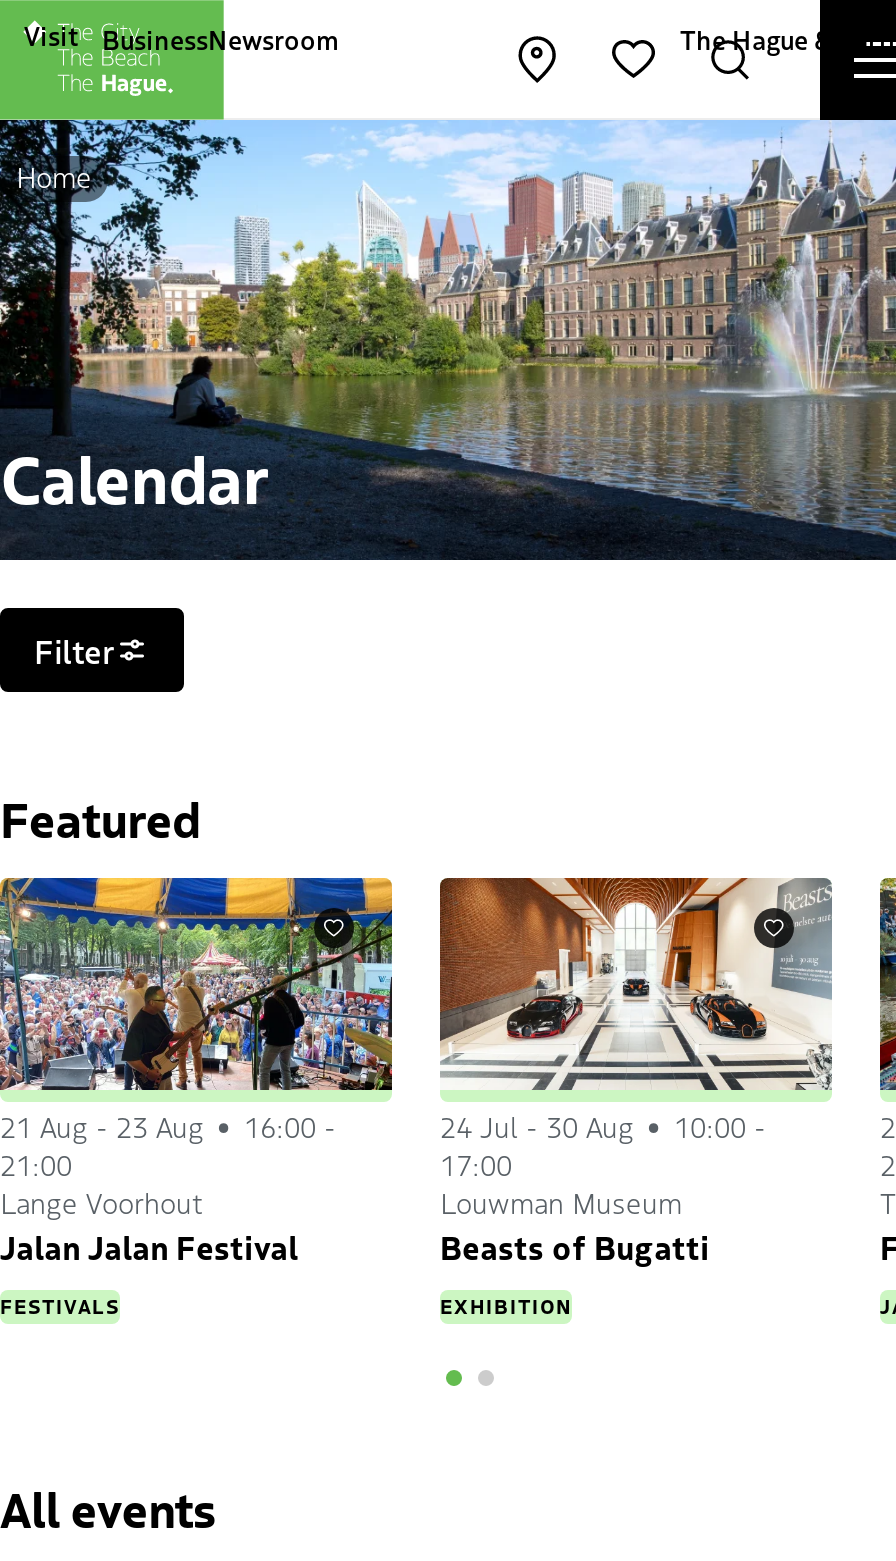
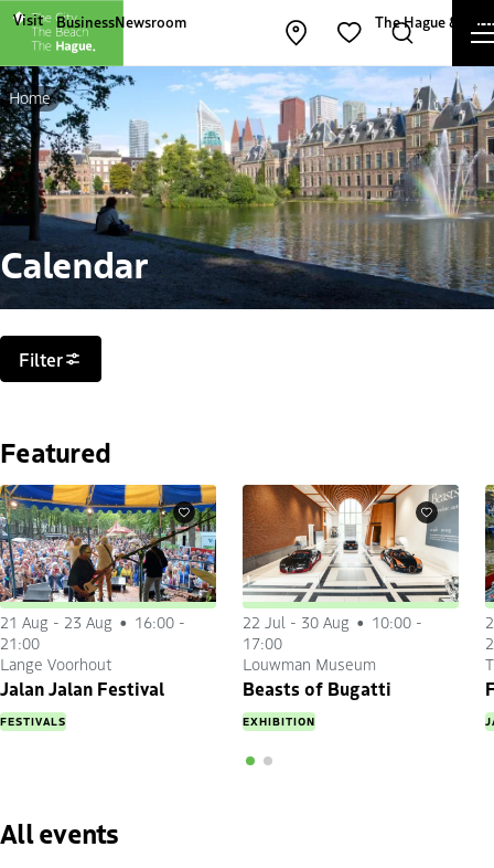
[440,1106,766,1146] 24 Jul - 30 Aug 10:00 - -> [243,610,422,633] 22 Jul - 30 Aug 10:00 -

